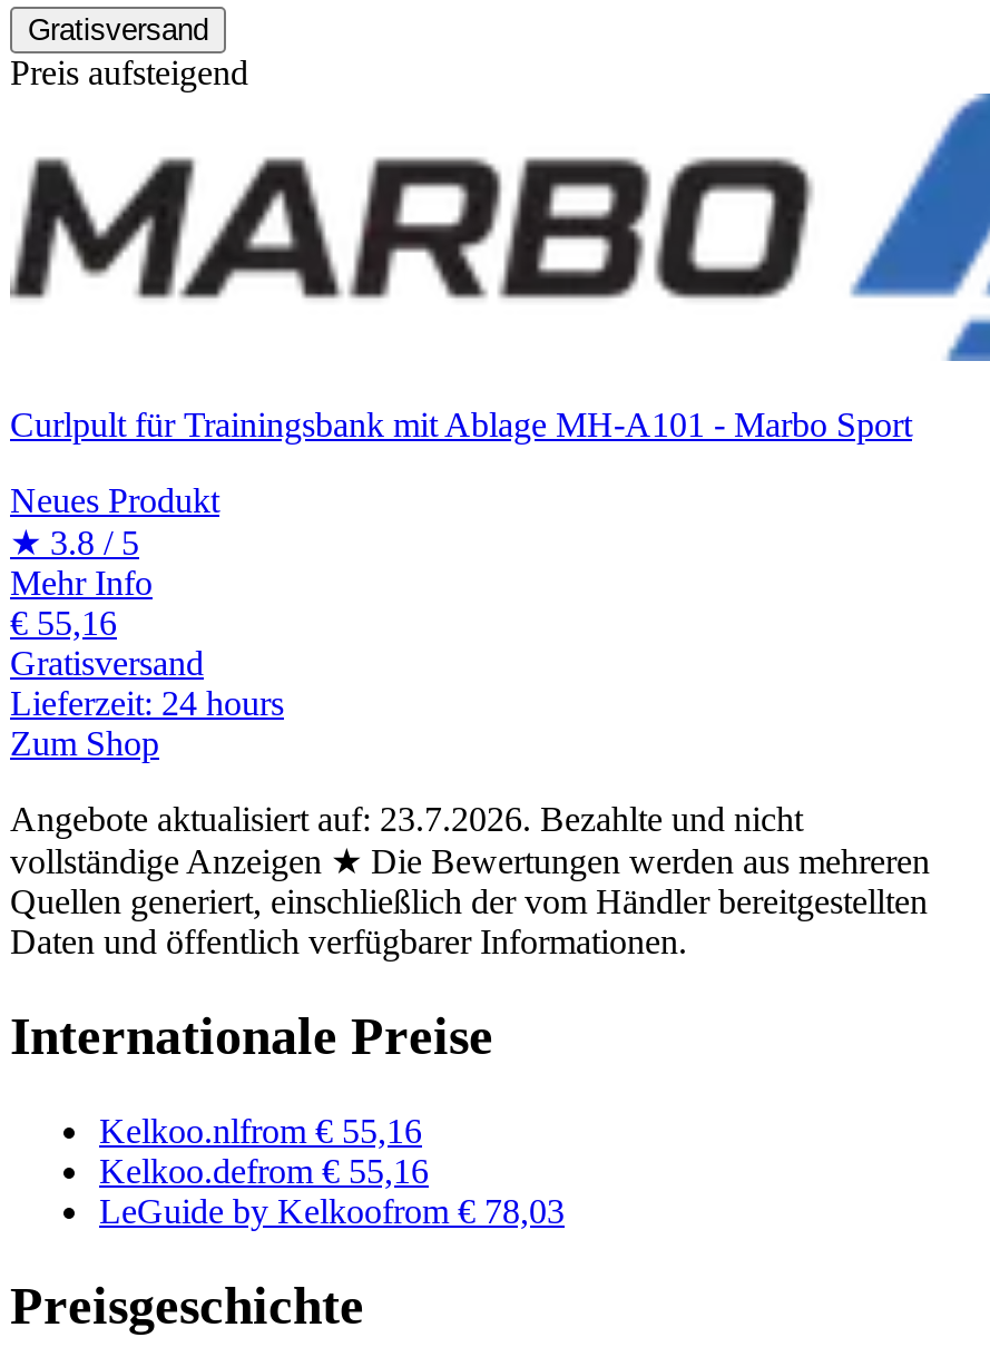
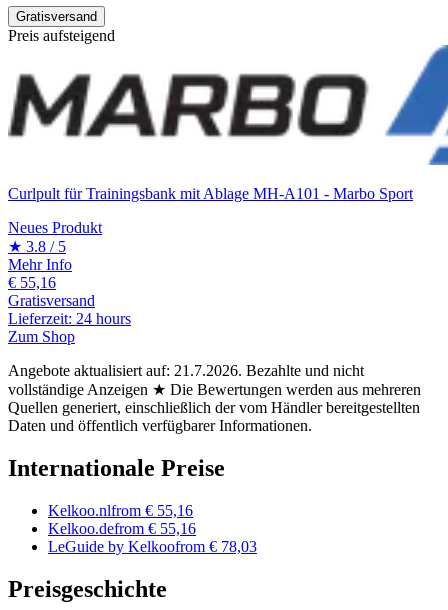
[10,800,803,838] Angebote aktualisiert auf: 23.7.2026. Bezahlte und nicht -> [8,362,364,379] Angebote aktualisiert auf: 21.7.2026. Bezahlte und nicht

